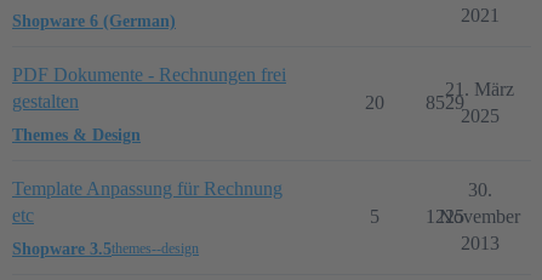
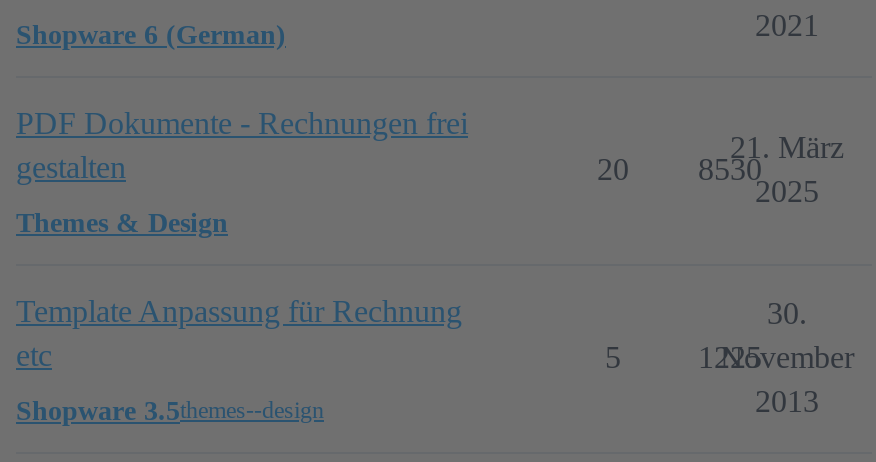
[426,92,464,113] 8529 -> [698,152,762,186] 8530

